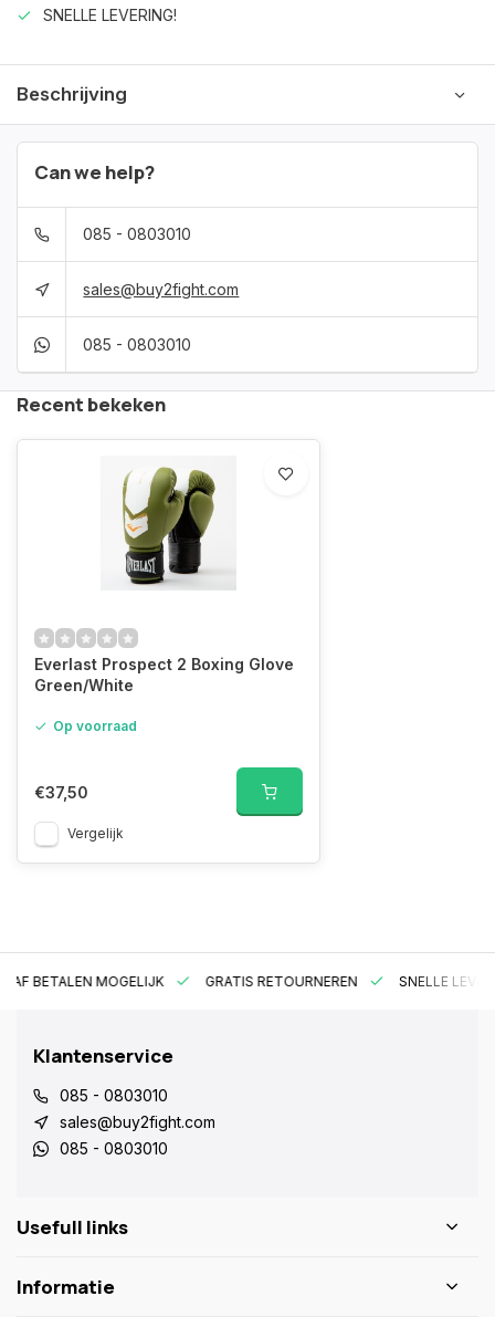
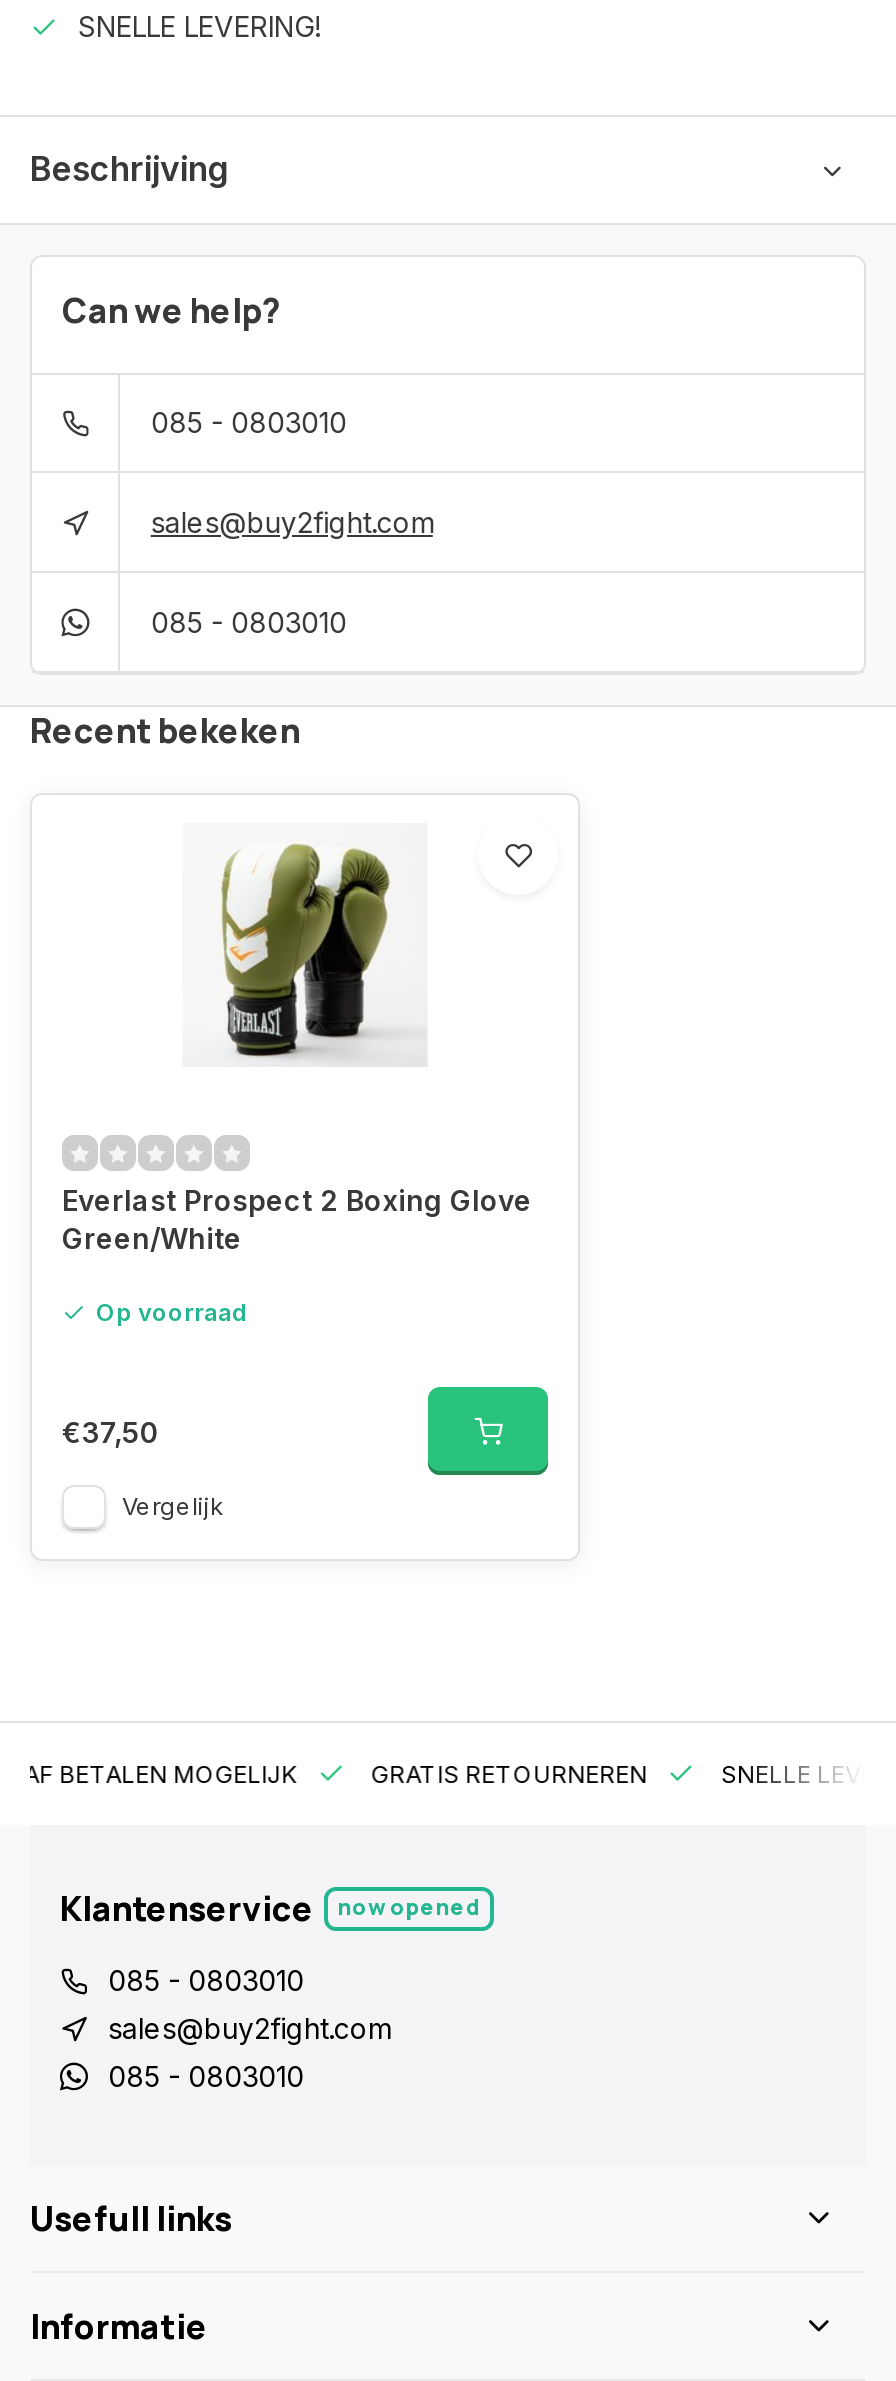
none -> [338,1890,480,1920] now opened

